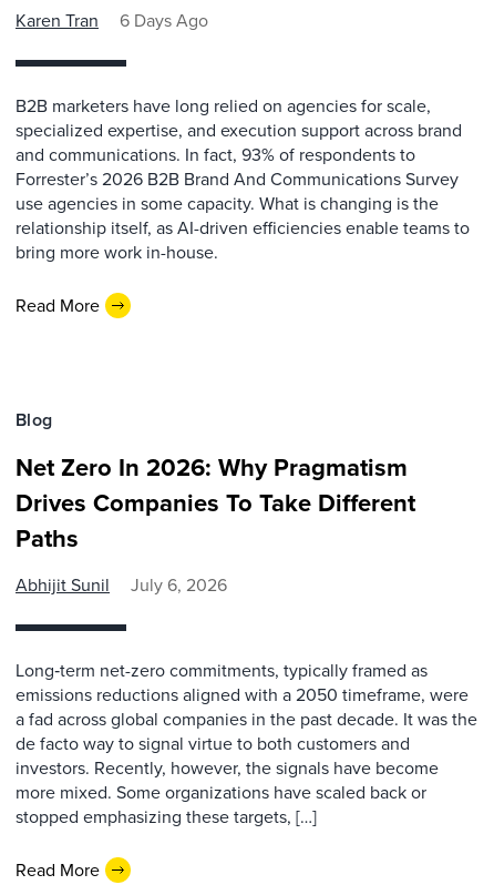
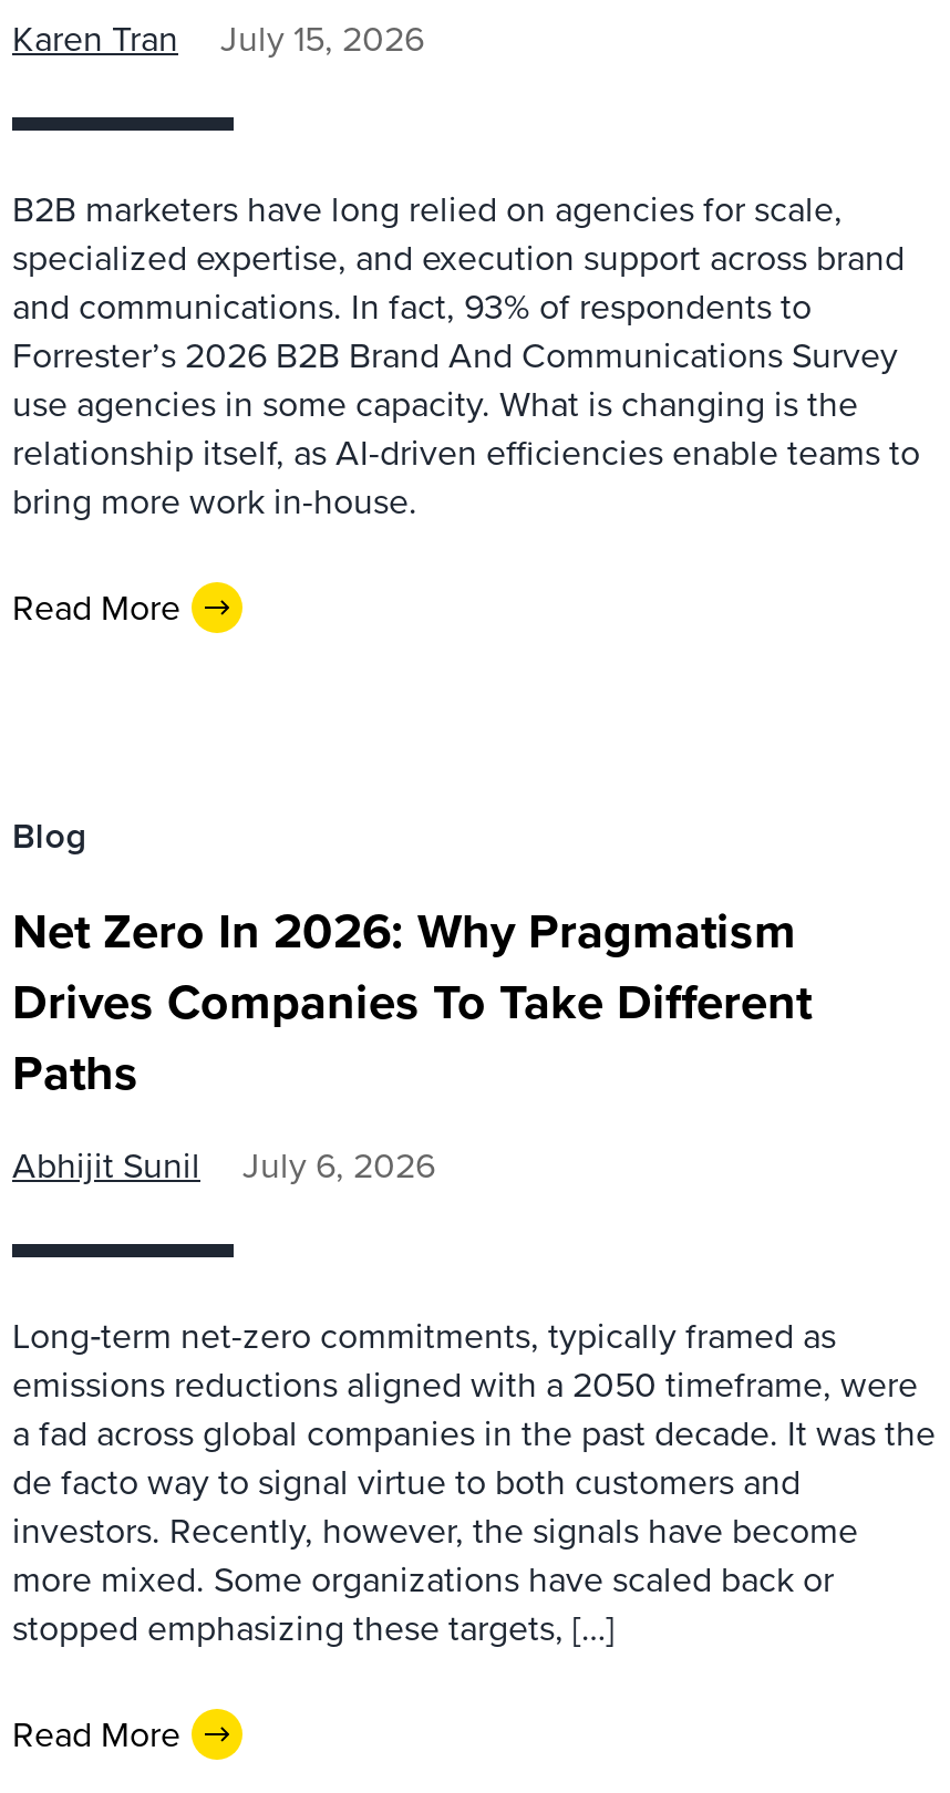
[16,8,208,33] Karen Tran 6 Days Ago -> [12,13,424,64] Karen Tran July 15, 2026

